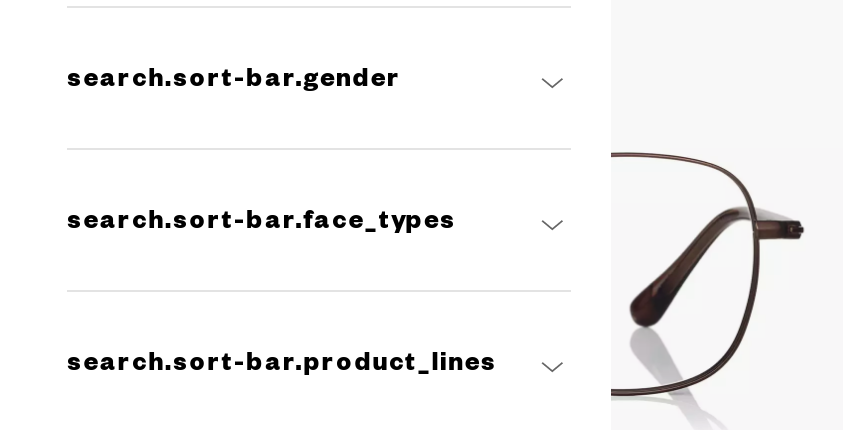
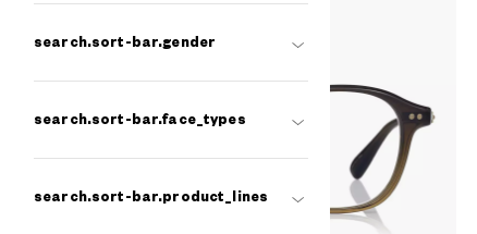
[611,154,805,404] [image] -> [329,85,436,220] [image]

